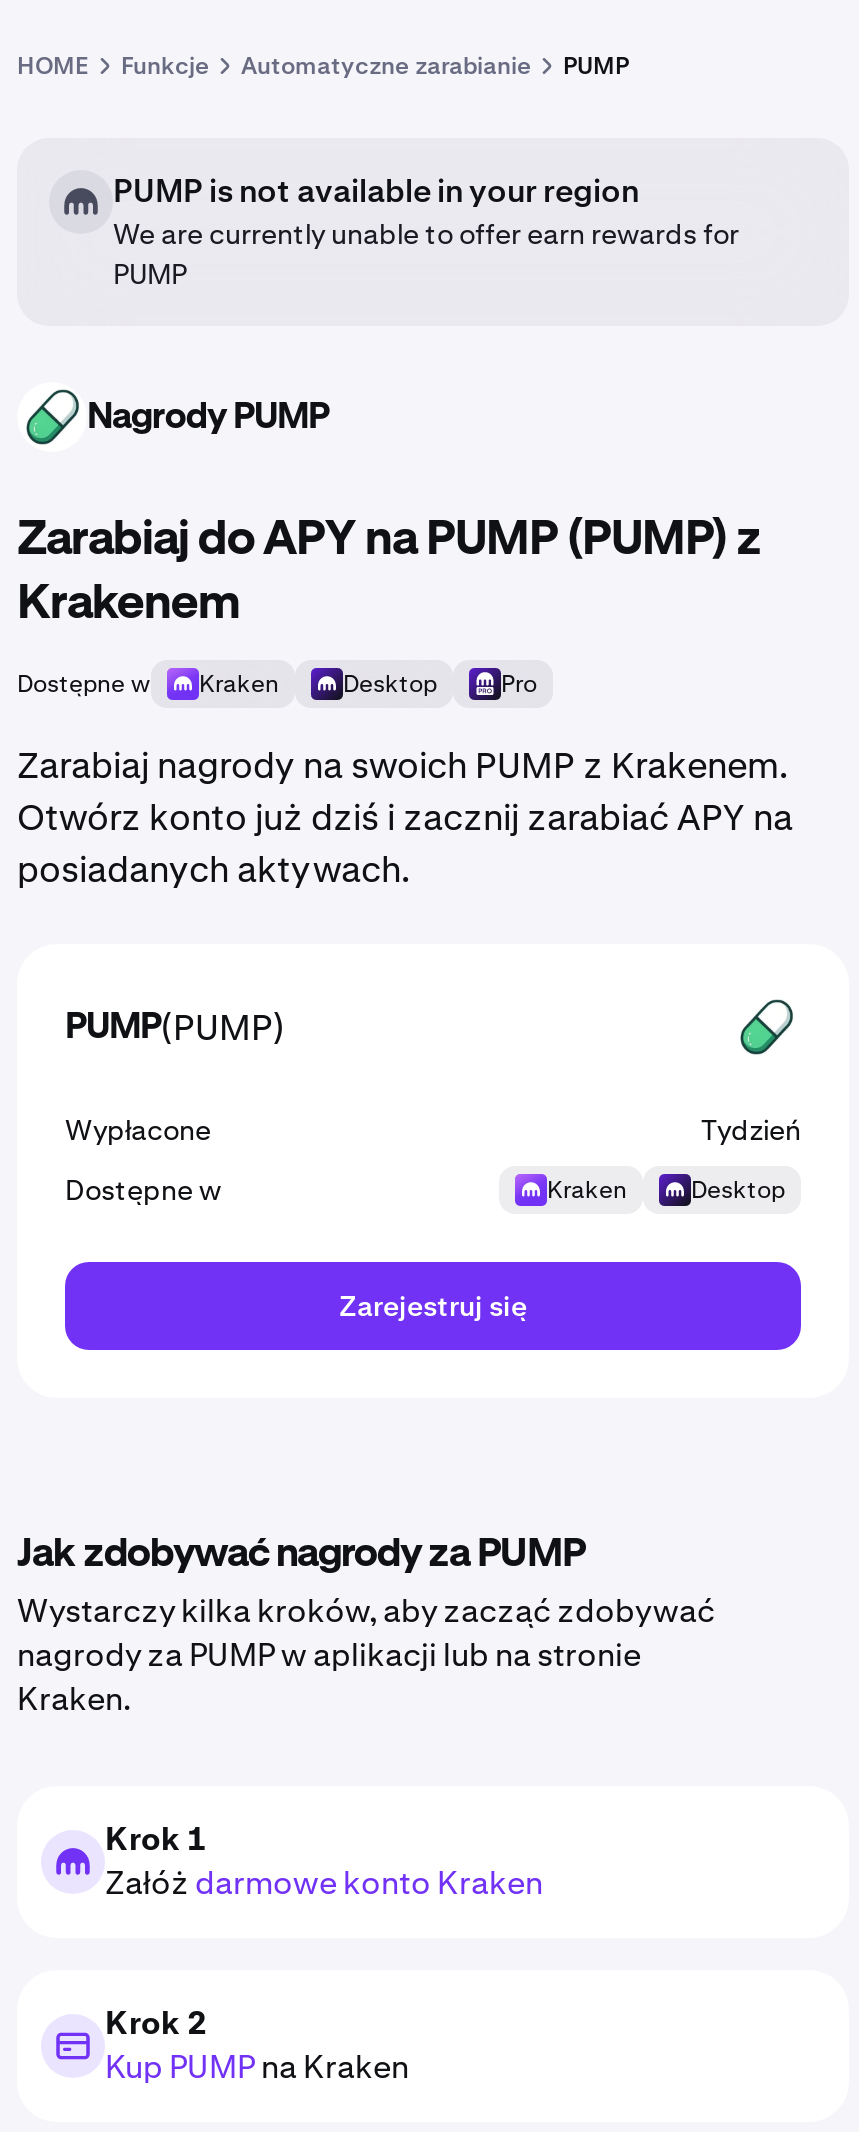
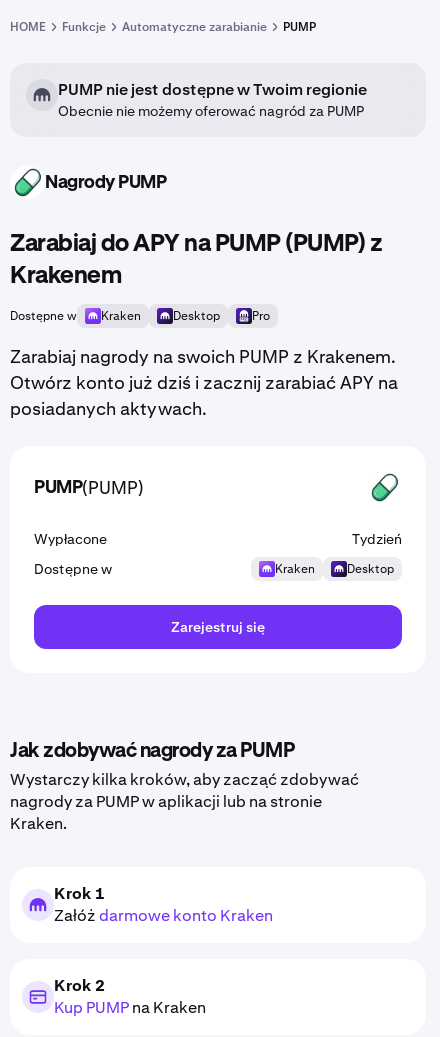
[113,170,739,292] PUMP is not available in your region | We are currently unable to offer earn rewards for | PUMP -> [58,79,367,120] PUMP nie jest dostępne w Twoim regionie | Obecnie nie możemy oferować nagród za PUMP

